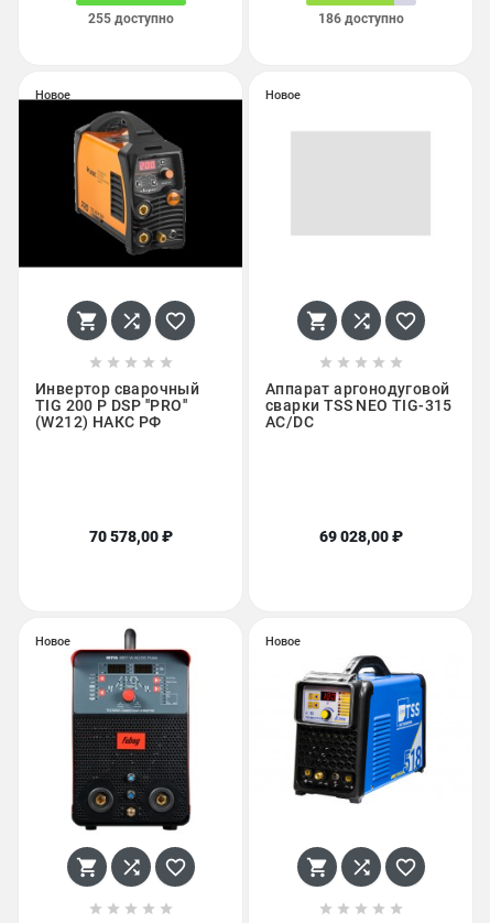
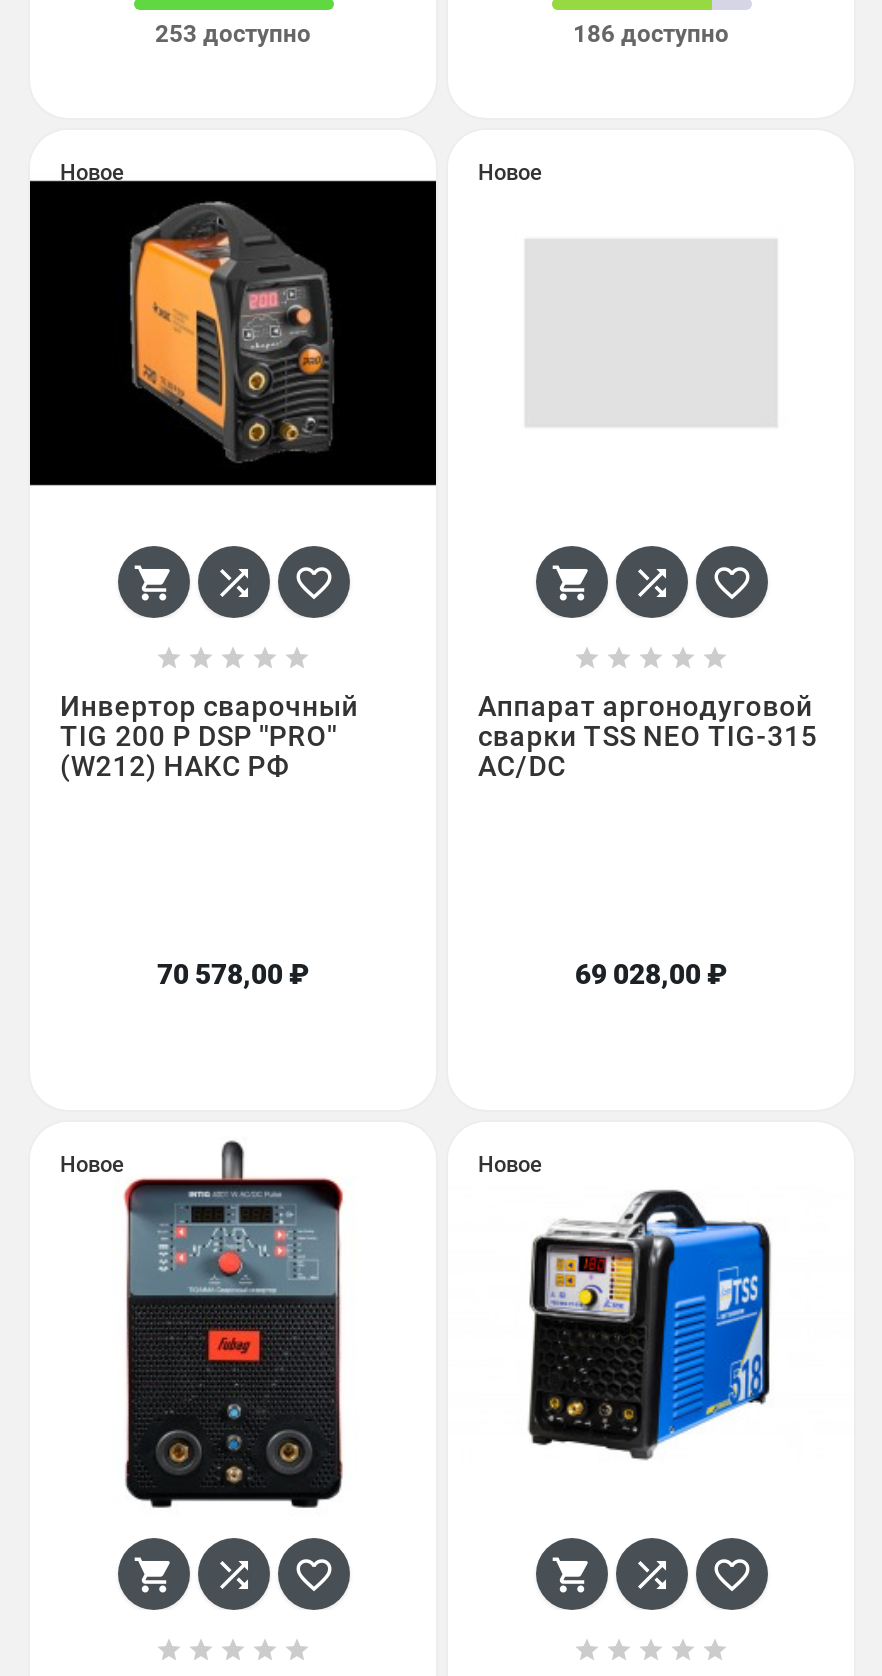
[88,11,173,27] 255 доступно -> [155,20,311,48] 253 доступно

